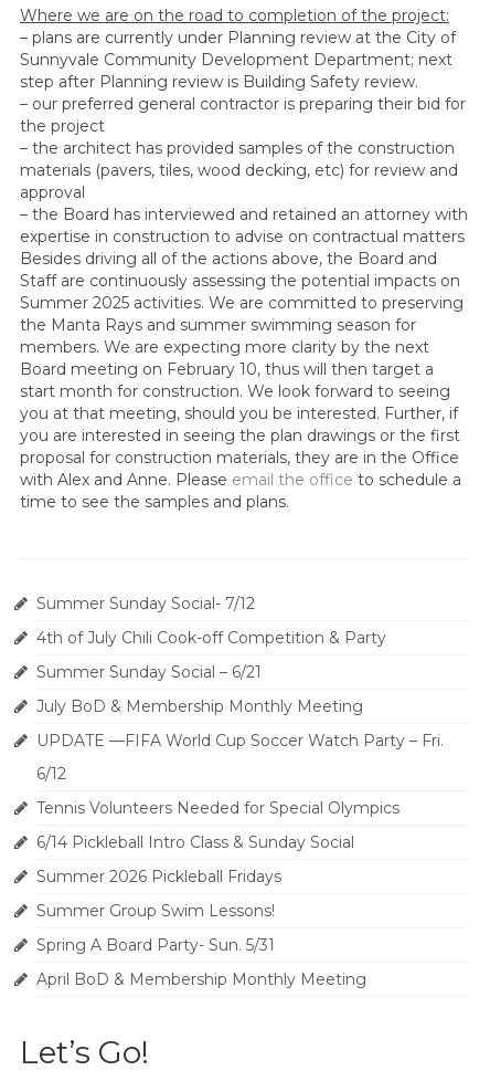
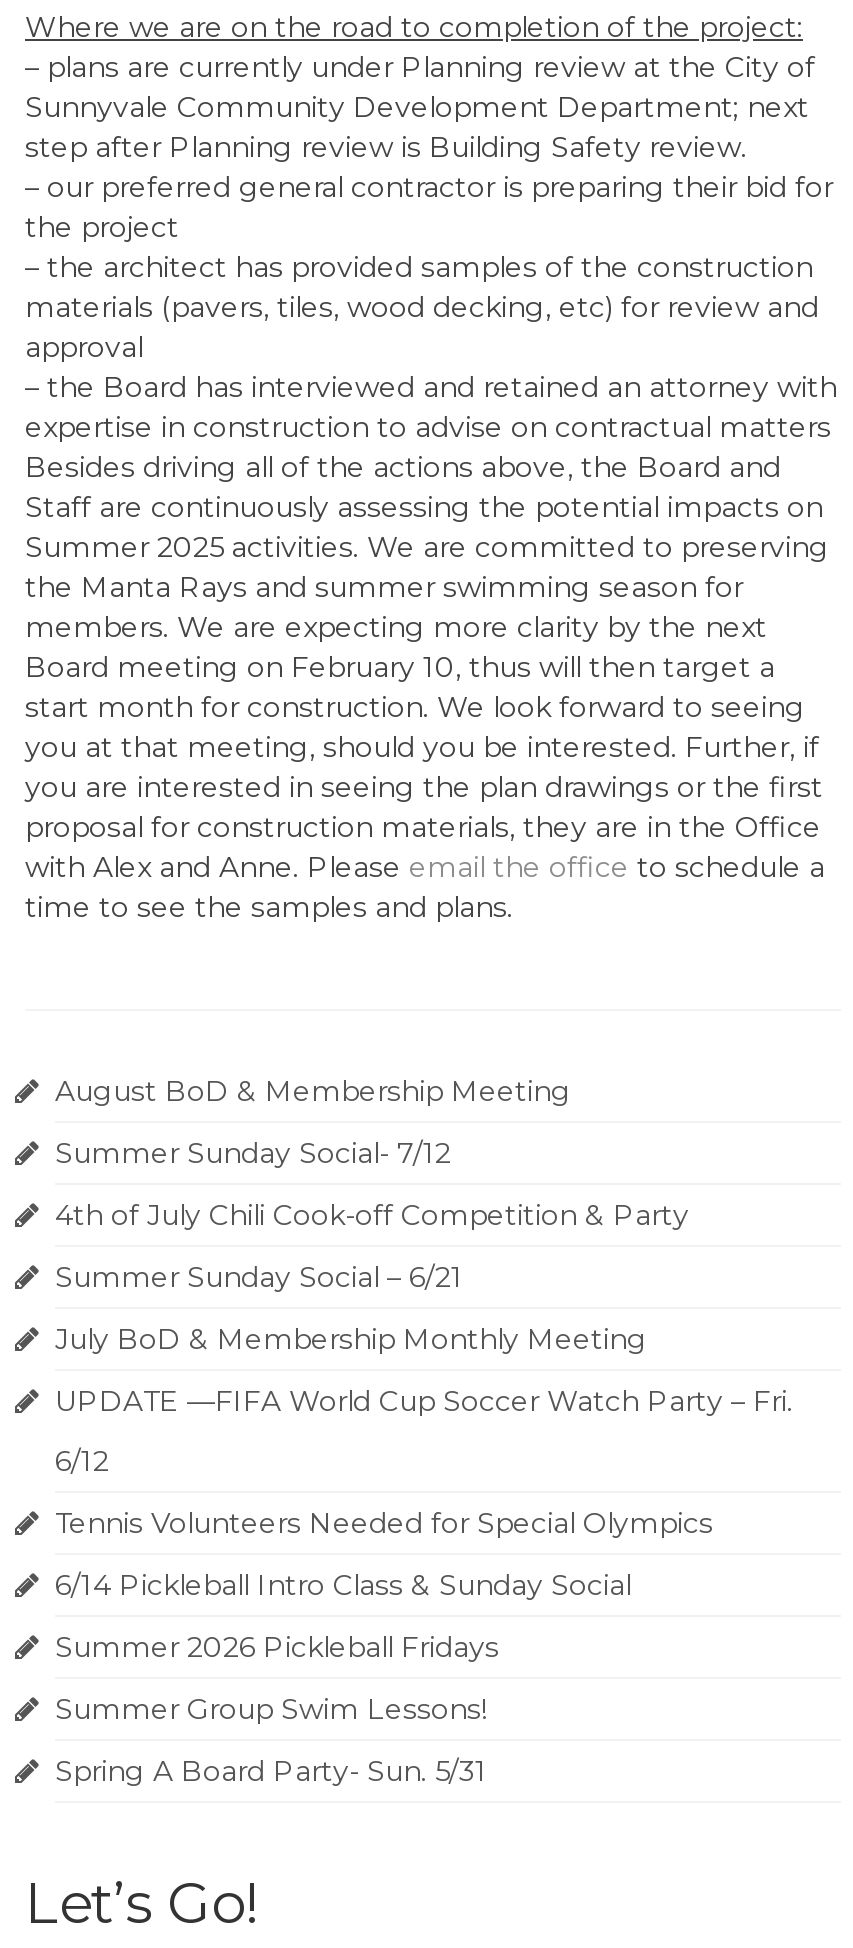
none -> [55,1073,571,1109] August BoD & Membership Meeting
moved [36,594,444,955] -> [55,1135,793,1789]: Summer Sunday Social- 7/12 | 4th of July Chili Cook-off Competition & Party | Summer Sunday Social – 6/21 | ... | Summer Group Swim Lessons! | Spring A Board Party- Sun. 5/31
[36,969,366,989] April BoD & Membership Monthly Meeting -> none

